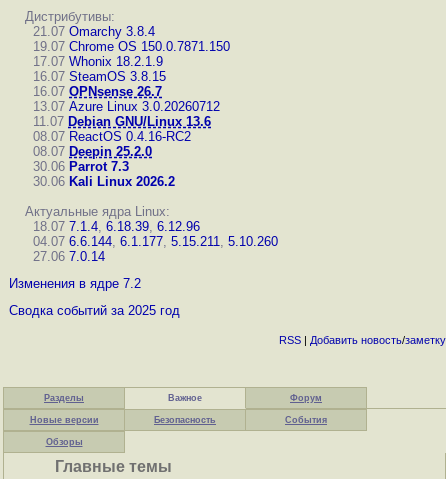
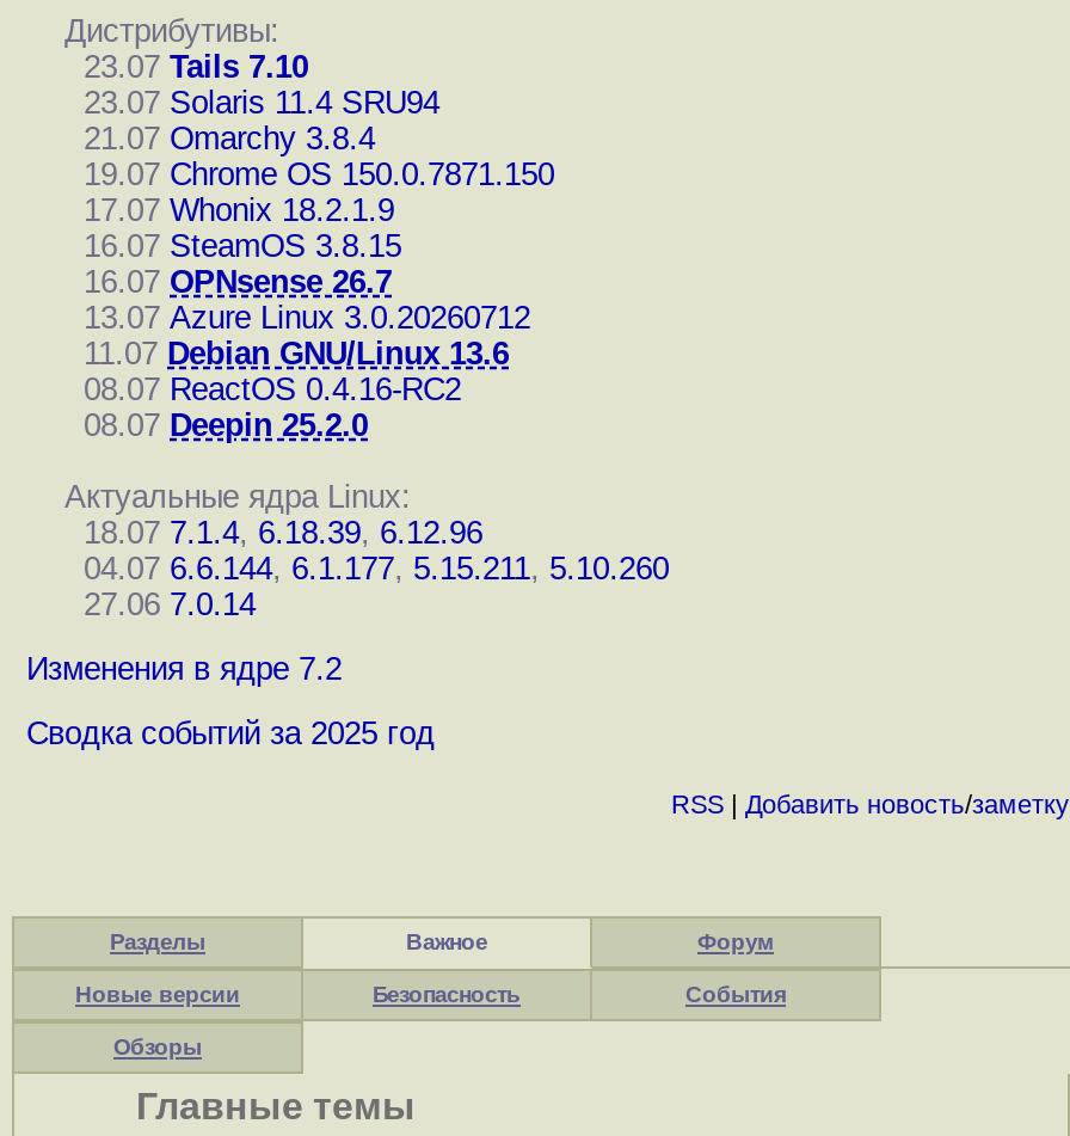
none -> [64,49,439,121] 23.07 Tails 7.10 | 23.07 Solaris 11.4 SRU94
moved [25,24,230,159] -> [64,121,554,443]: 21.07 Omarchy 3.8.4 | 19.07 Chrome OS 150.0.7871.150 | 17.07 Whonix 18.2.1.9 | ... | 08.07 ReactOS 0.4.16-RC2 | 08.07 Deepin 25.2.0
[25,159,175,189] 30.06 Parrot 7.3 | 30.06 Kali Linux 2026.2 -> none

